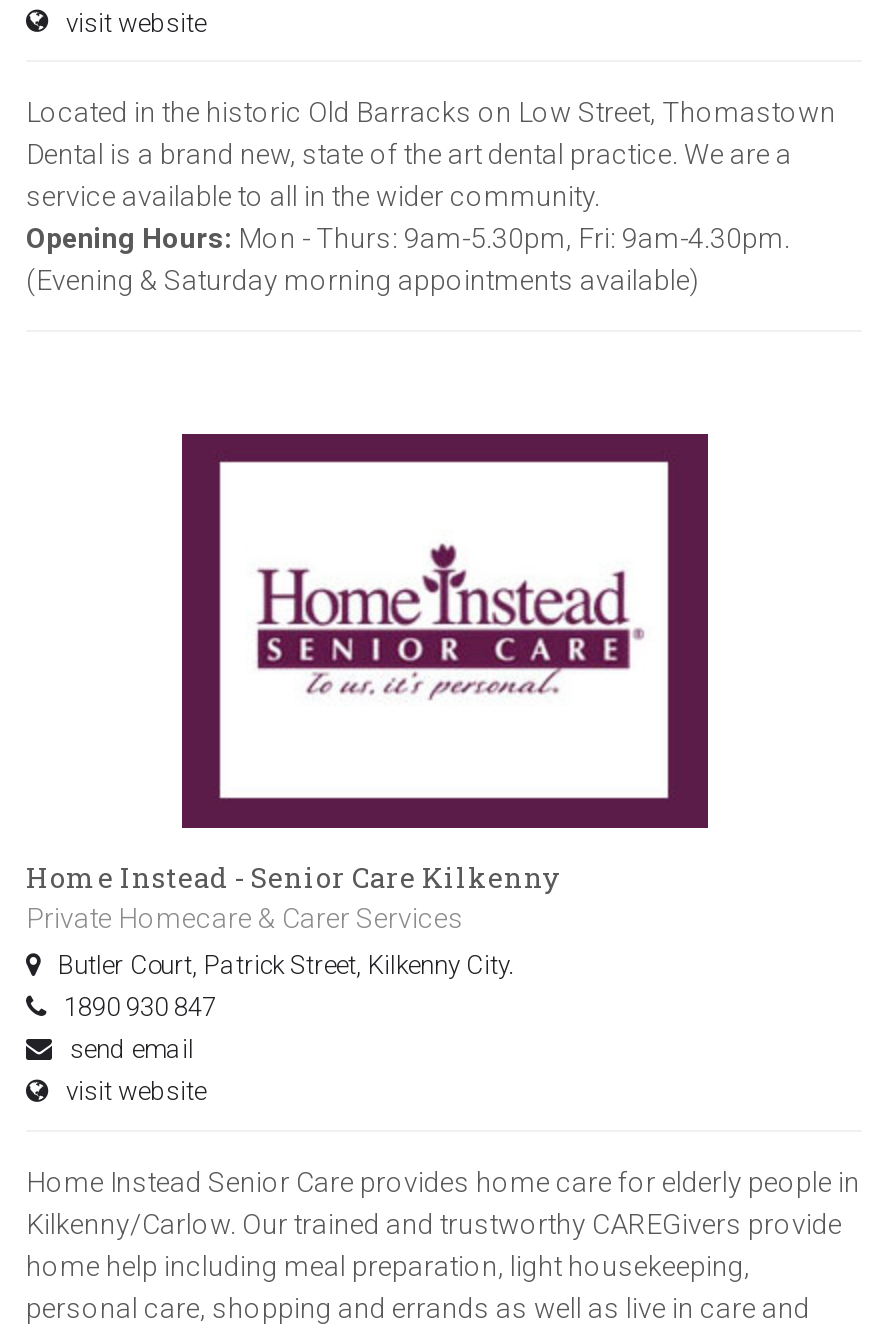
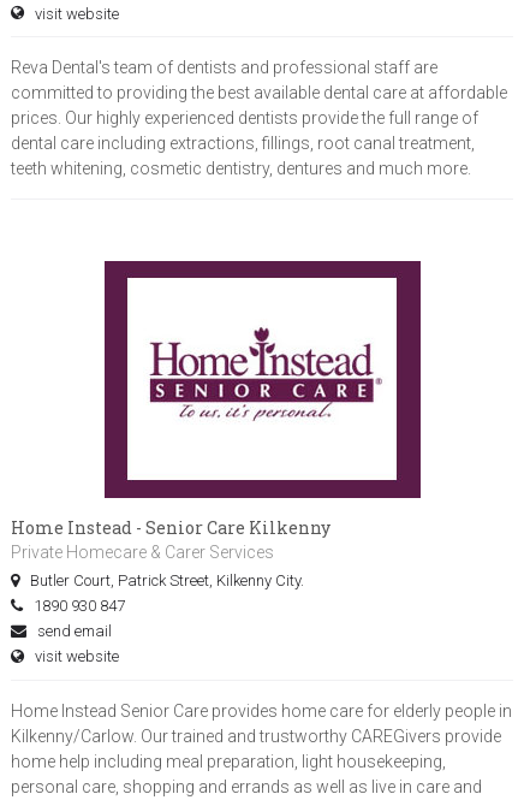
[26,97,836,297] Located in the historic Old Barracks on Low Street, Thomastown | Dental is a brand new, state of the art dental practice. We are a | service available to all in the wider community. | Opening Hours: Mon - Thurs: 9am-5.30pm, Fri: 9am-4.30pm. | (Evening & Saturday morning appointments available) -> [11,58,507,179] Reva Dental's team of dentists and professional staff are | committed to providing the best available dental care at affordable | prices. Our highly experienced dentists provide the full range of | dental care including extractions, fillings, root canal treatment, | teeth whitening, cosmetic dentistry, dentures and much more.

